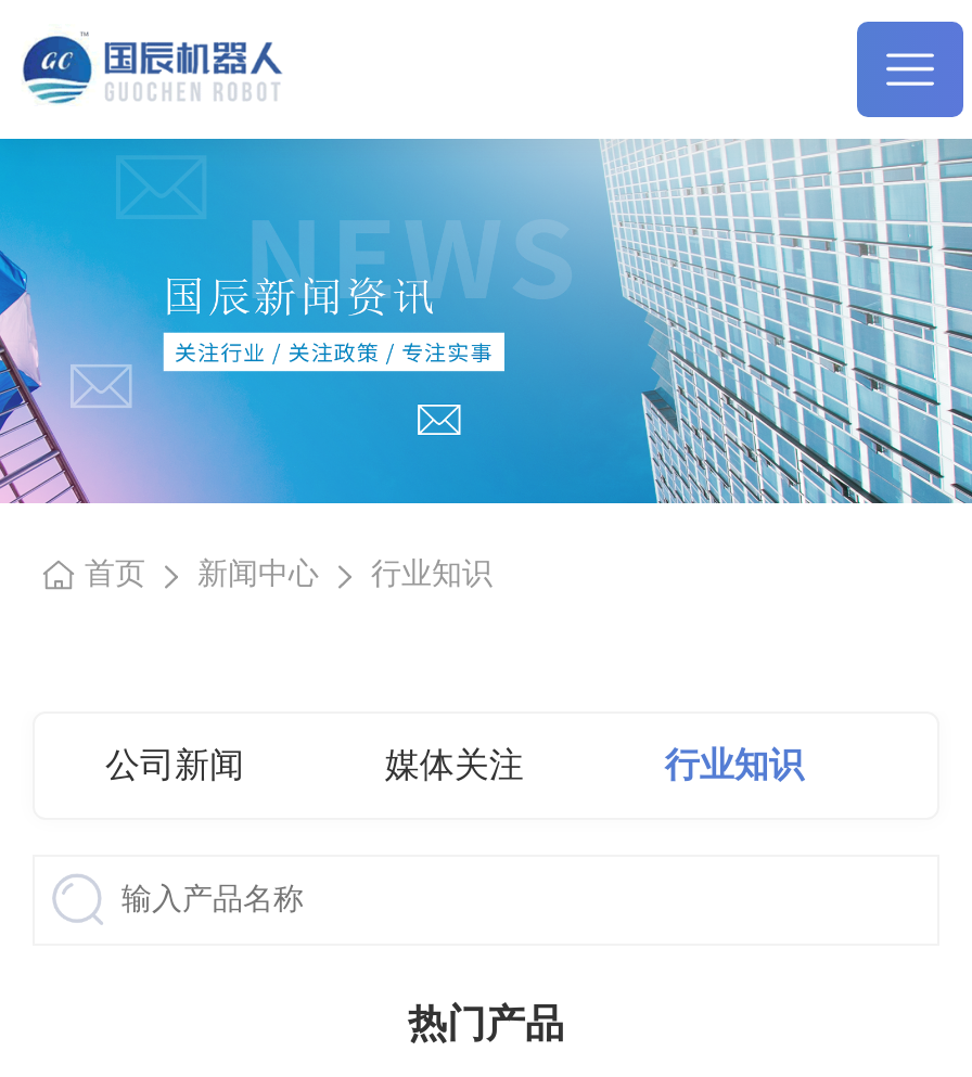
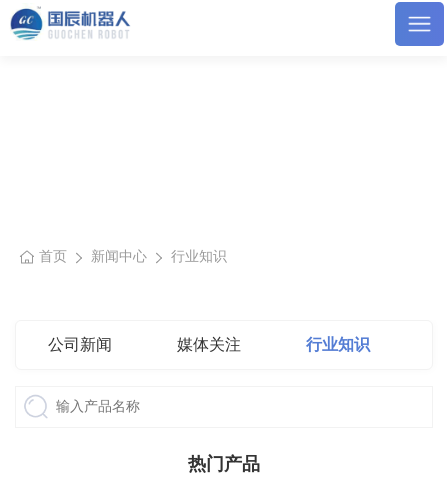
[7,137,965,505] [image] -> none

